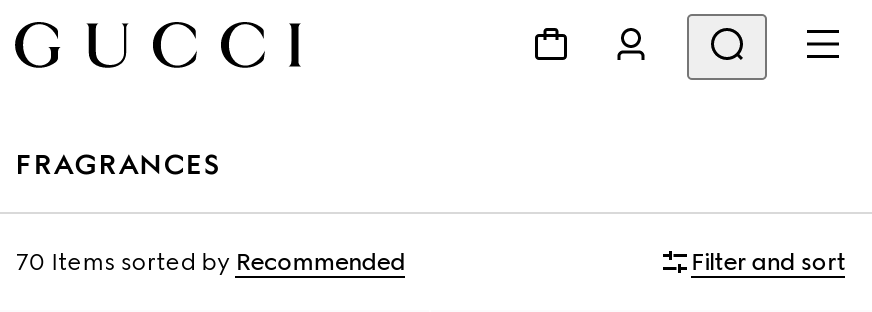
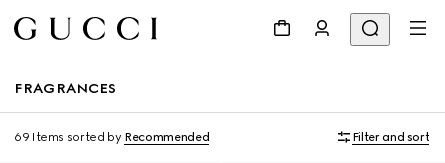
[15,248,405,276] 70 Items sorted by Recommended -> [14,130,209,144] 69 Items sorted by Recommended

